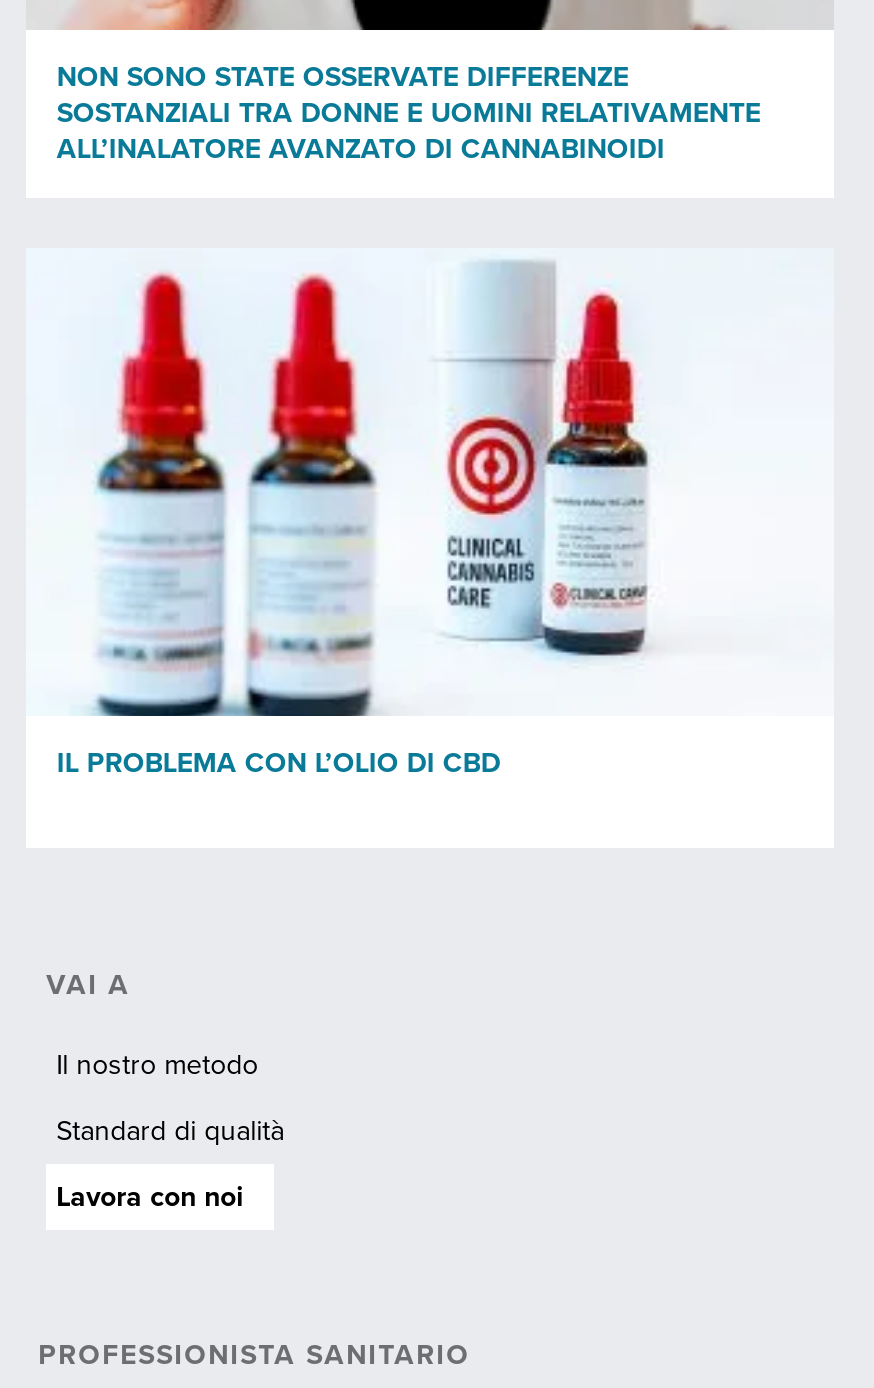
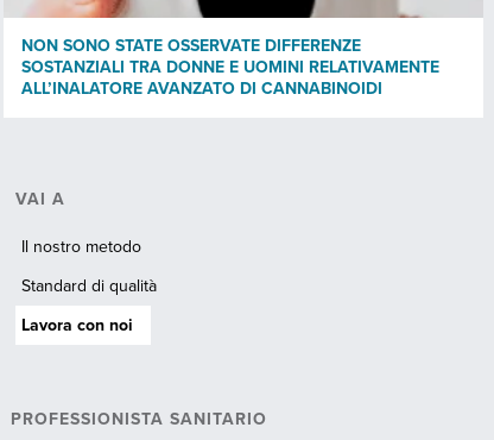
[57,272,501,779] [image] | IL PROBLEMA CON L’OLIO DI CBD -> none
[446,262,650,658] [image] -> none

